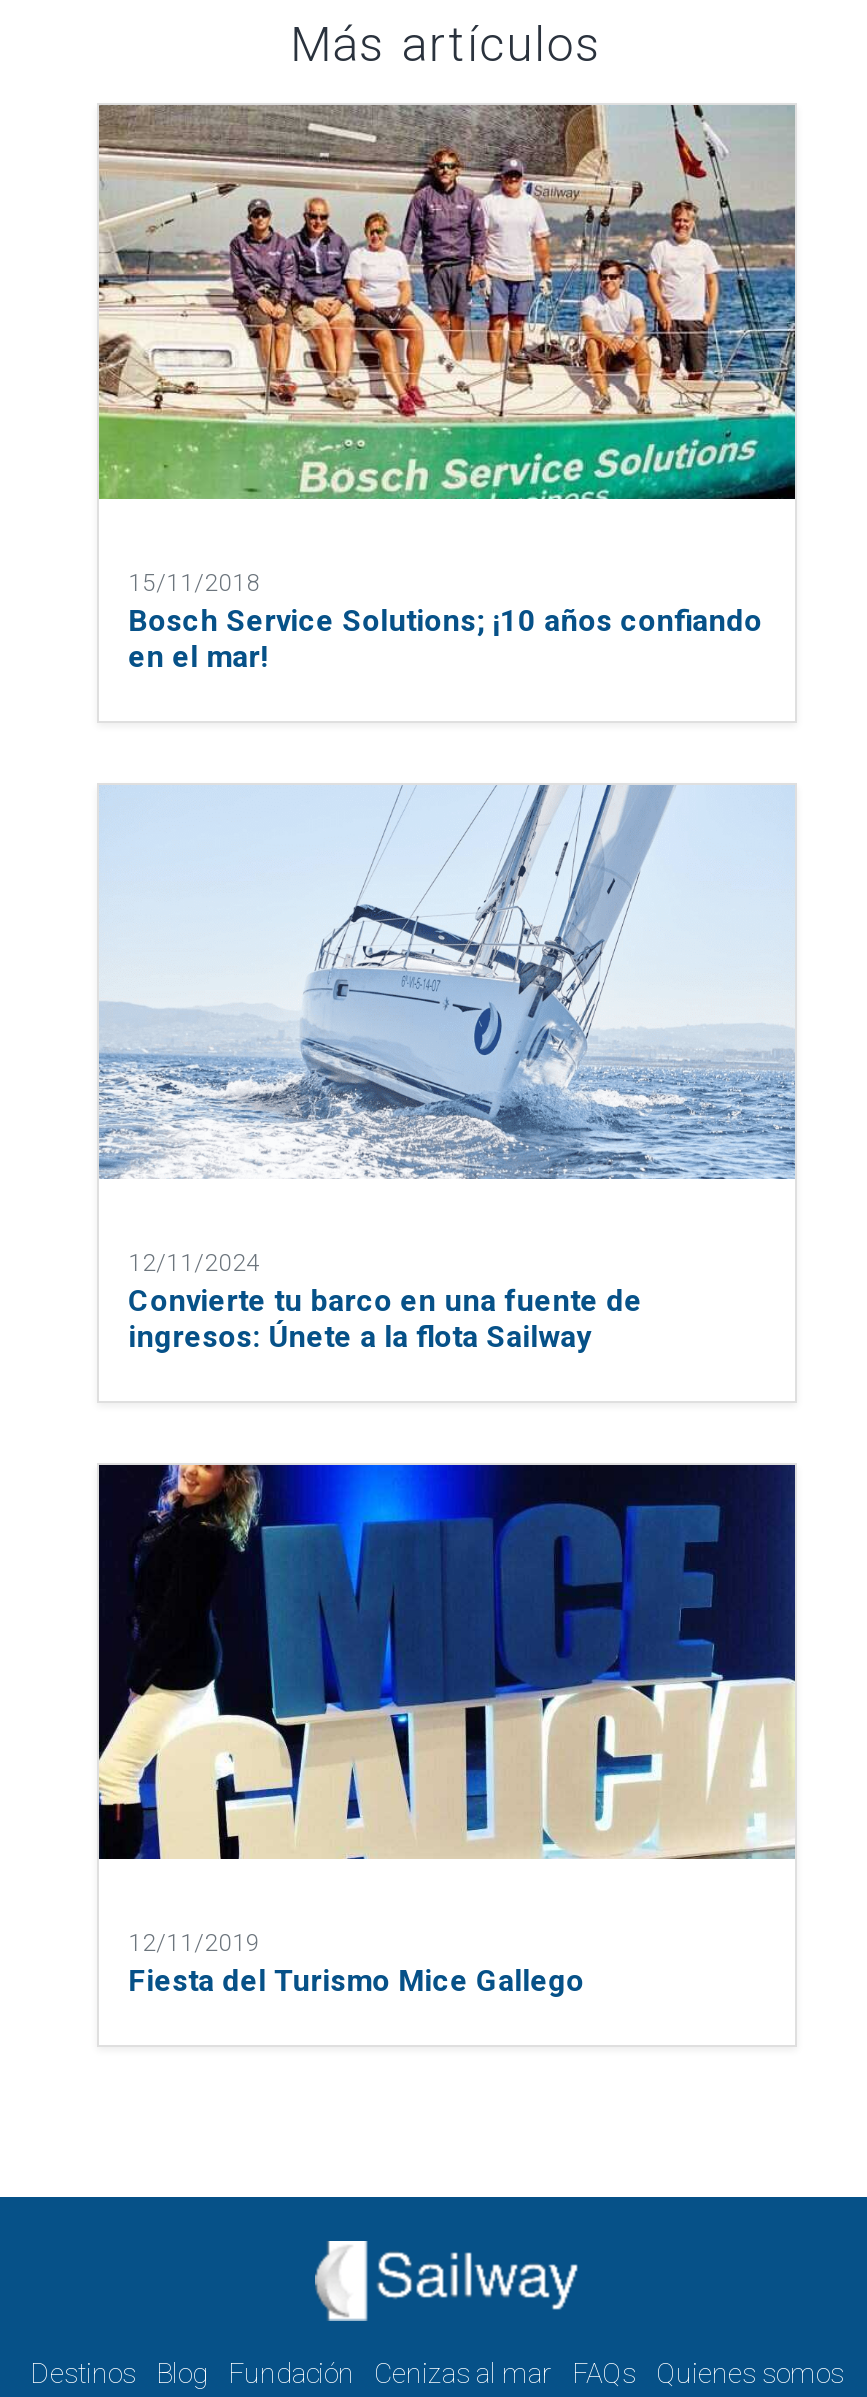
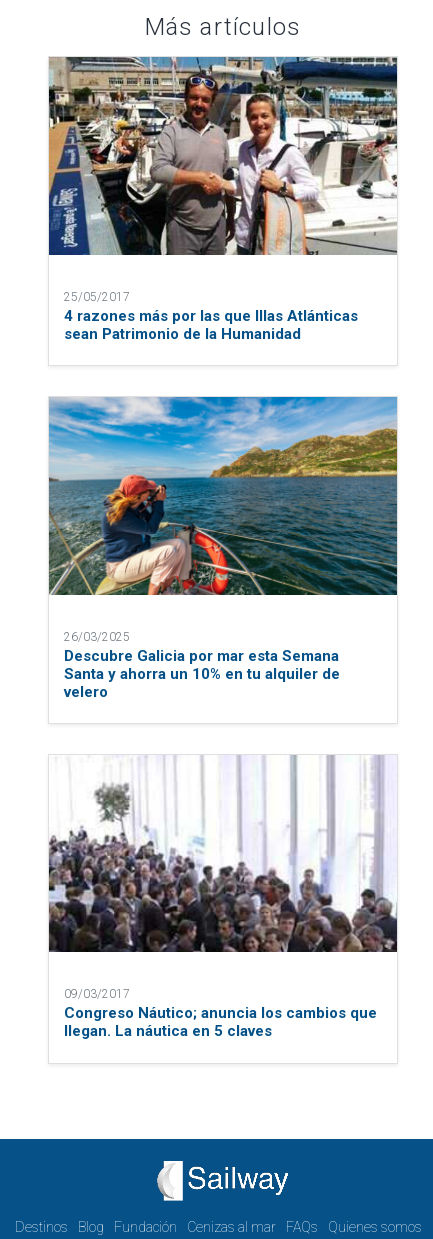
[97,103,797,676] [image] | 15/11/2018 | Bosch Service Solutions; ¡10 años confiando | en el mar! -> [48,56,397,343] [image] | 25/05/2017 | 4 razones más por las que Illas Atlánticas | sean Patrimonio de la Humanidad
[97,783,797,1356] [image] | 12/11/2024 | Convierte tu barco en una fuente de | ingresos: Únete a la flota Sailway -> [48,396,398,700] [image] | 26/03/2025 | Descubre Galicia por mar esta Semana | Santa y ahorra un 10% en tu alquiler de | velero
[97,1463,797,2000] [image] | 12/11/2019 | Fiesta del Turismo Mice Gallego -> [48,754,398,1040] [image] | 09/03/2017 | Congreso Náutico; anuncia los cambios que | llegan. La náutica en 5 claves

